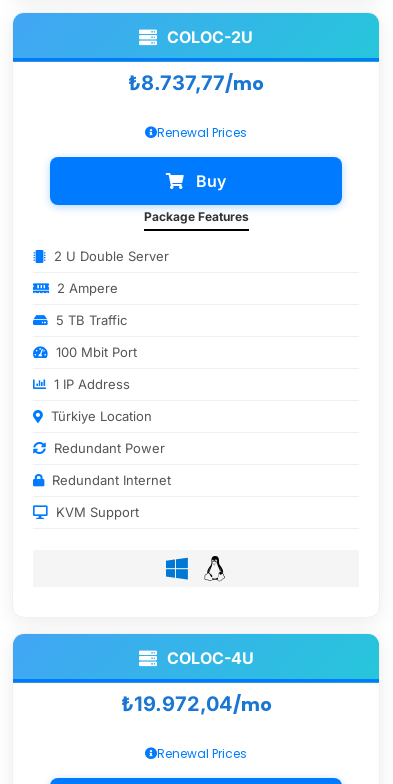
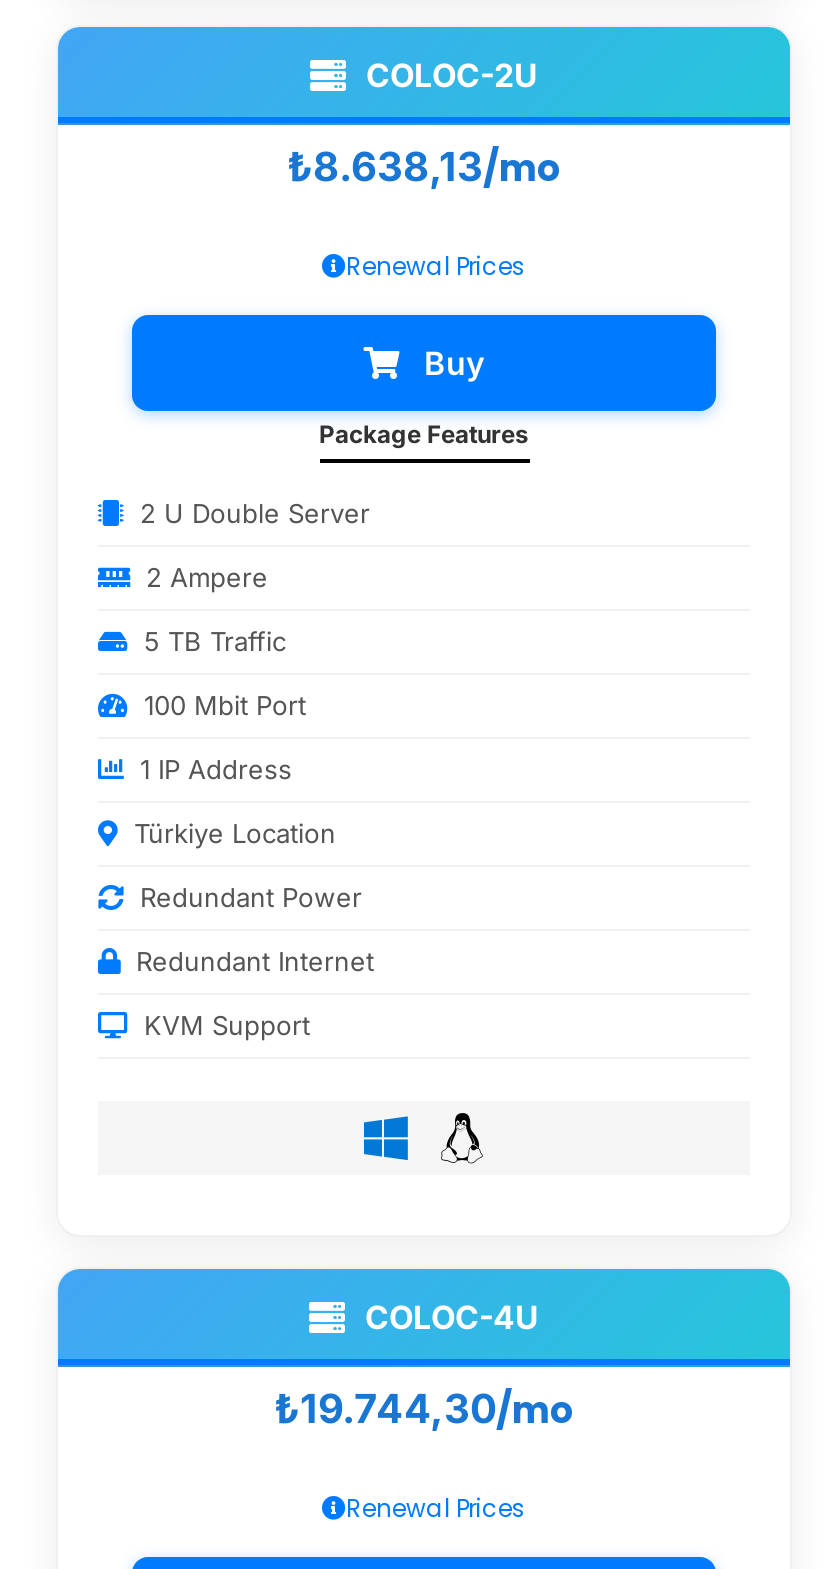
[128,71,264,96] ₺8.737,77/mo -> [287,143,561,193] ₺8.638,13/mo
[120,692,271,717] ₺19.972,04/mo -> [274,1385,574,1435] ₺19.744,30/mo

